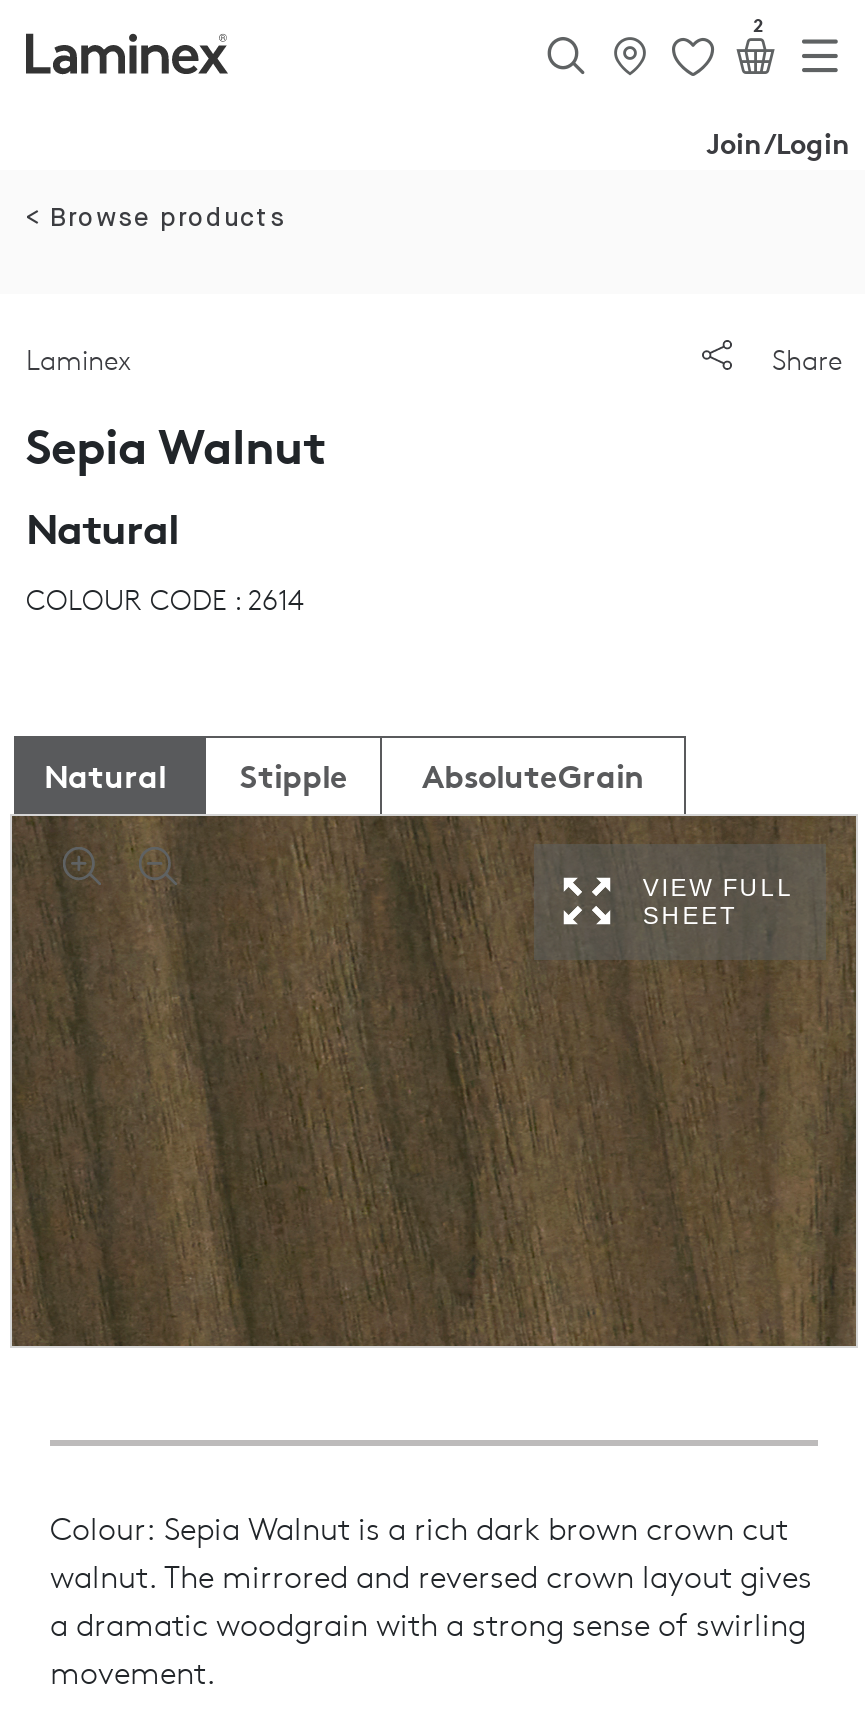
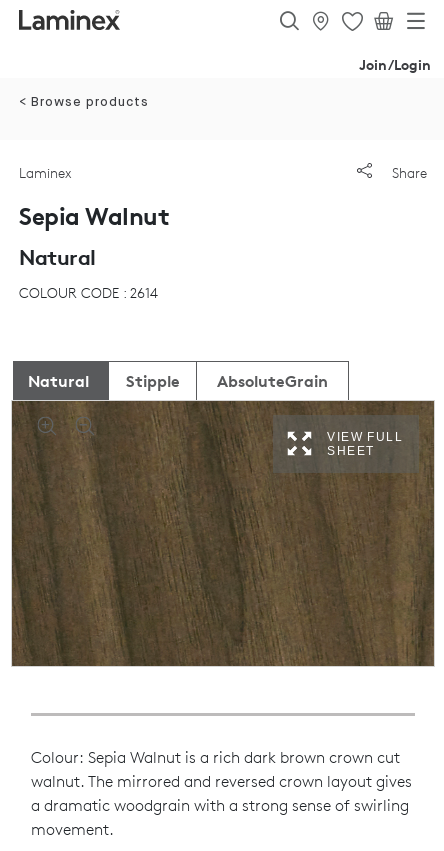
[753,11,763,37] 2 -> none

